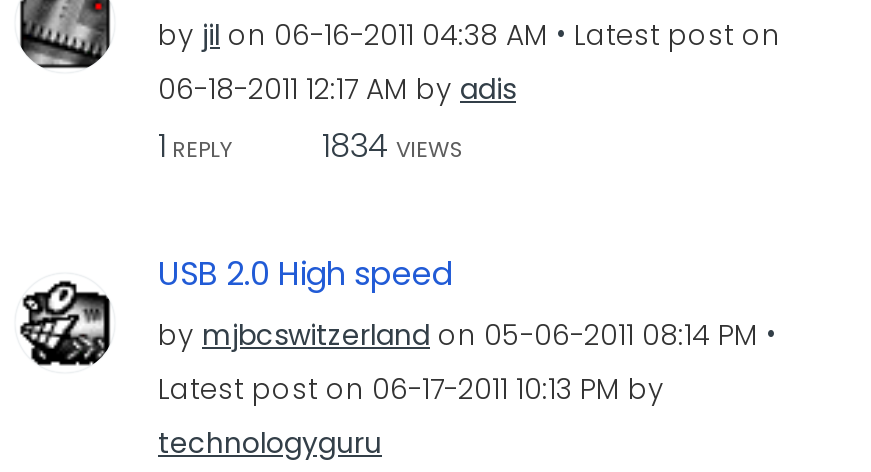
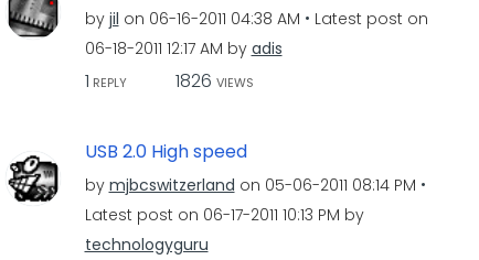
[158,123,464,169] 1 REPLY 1834 VIEWS -> [84,68,253,93] 1 REPLY 1826 VIEWS

